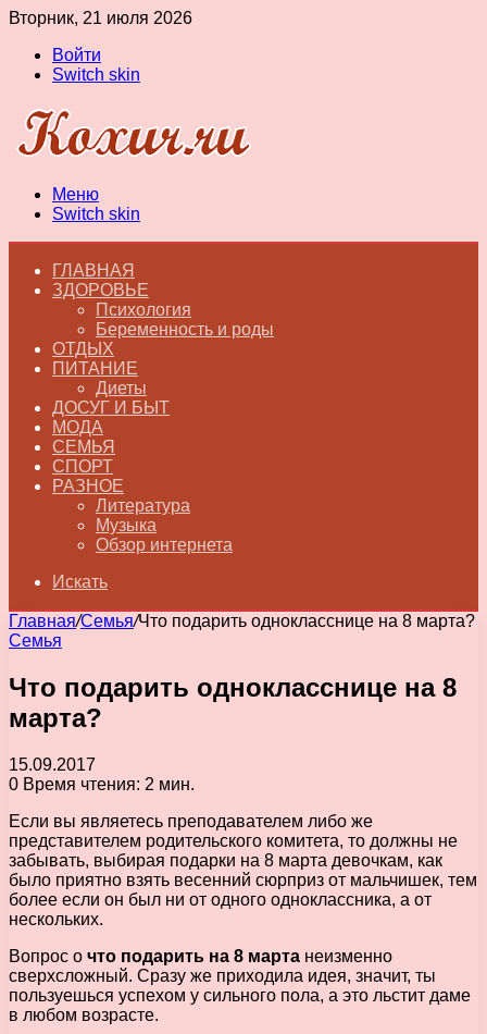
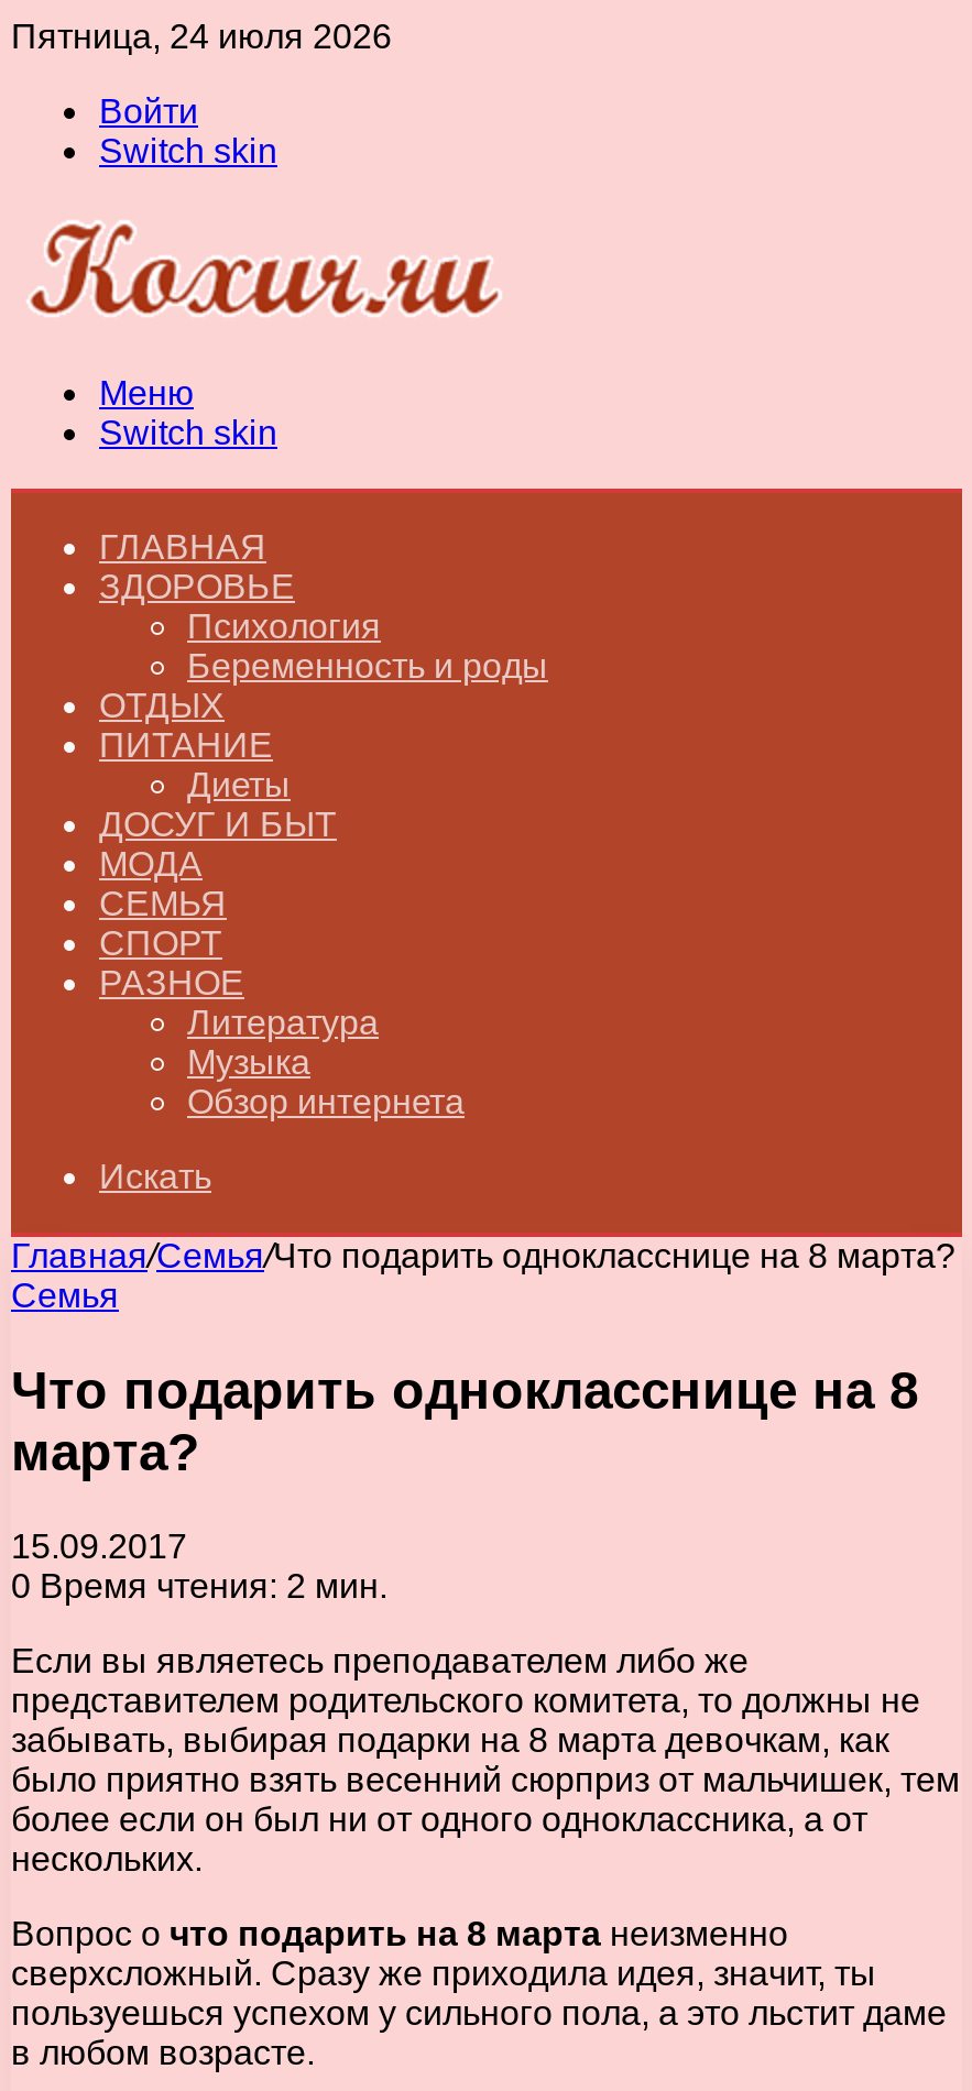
[9,9,192,27] Вторник, 21 июля 2026 -> [11,18,392,55] Пятница, 24 июля 2026

